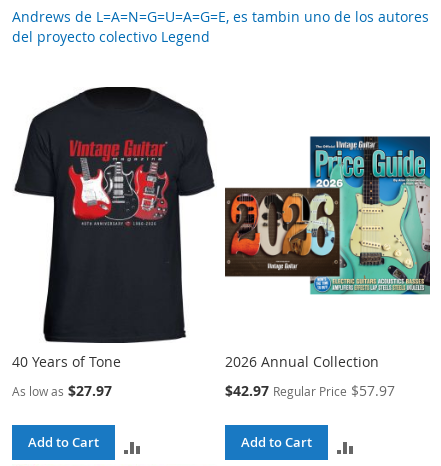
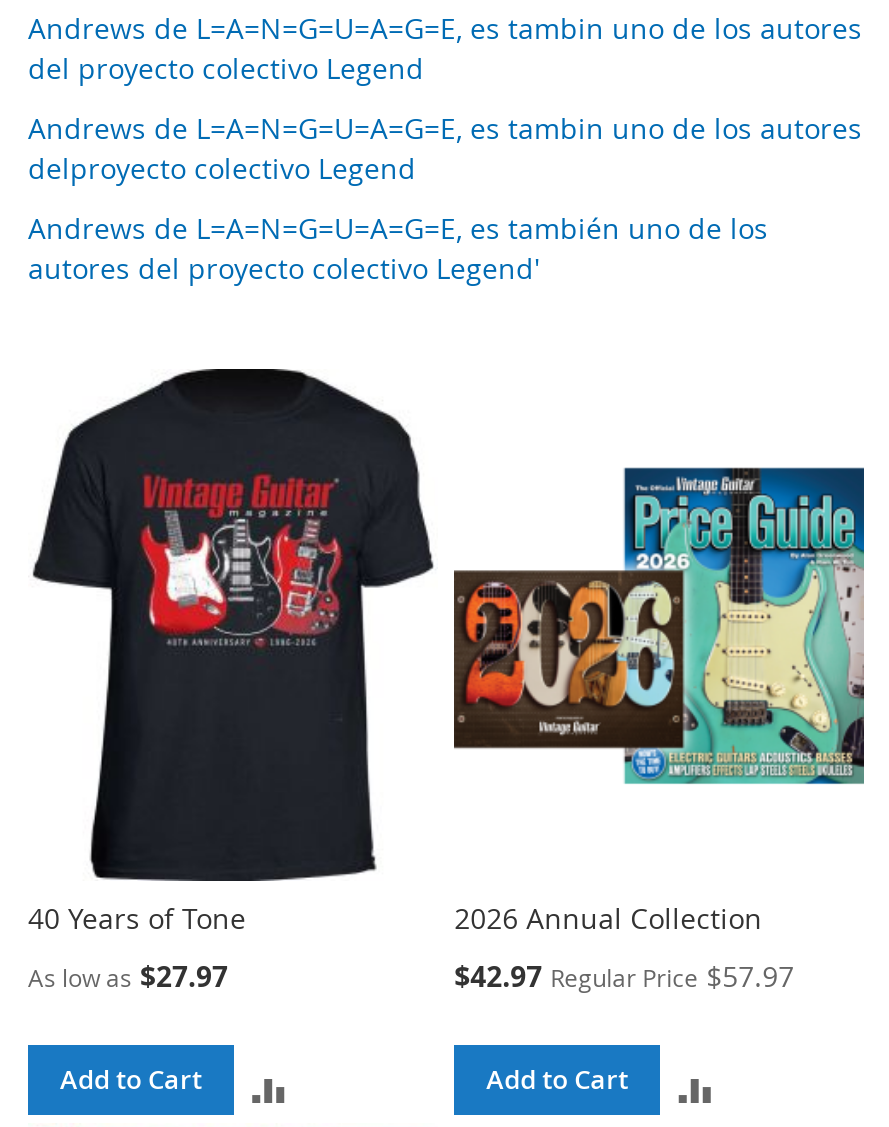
none -> [28,110,862,288] Andrews de L=A=N=G=U=A=G=E, es tambin uno de los autores | delproyecto colectivo Legend | Andrews de L=A=N=G=U=A=G=E, es también uno de los | autores del proyecto colectivo Legend'

